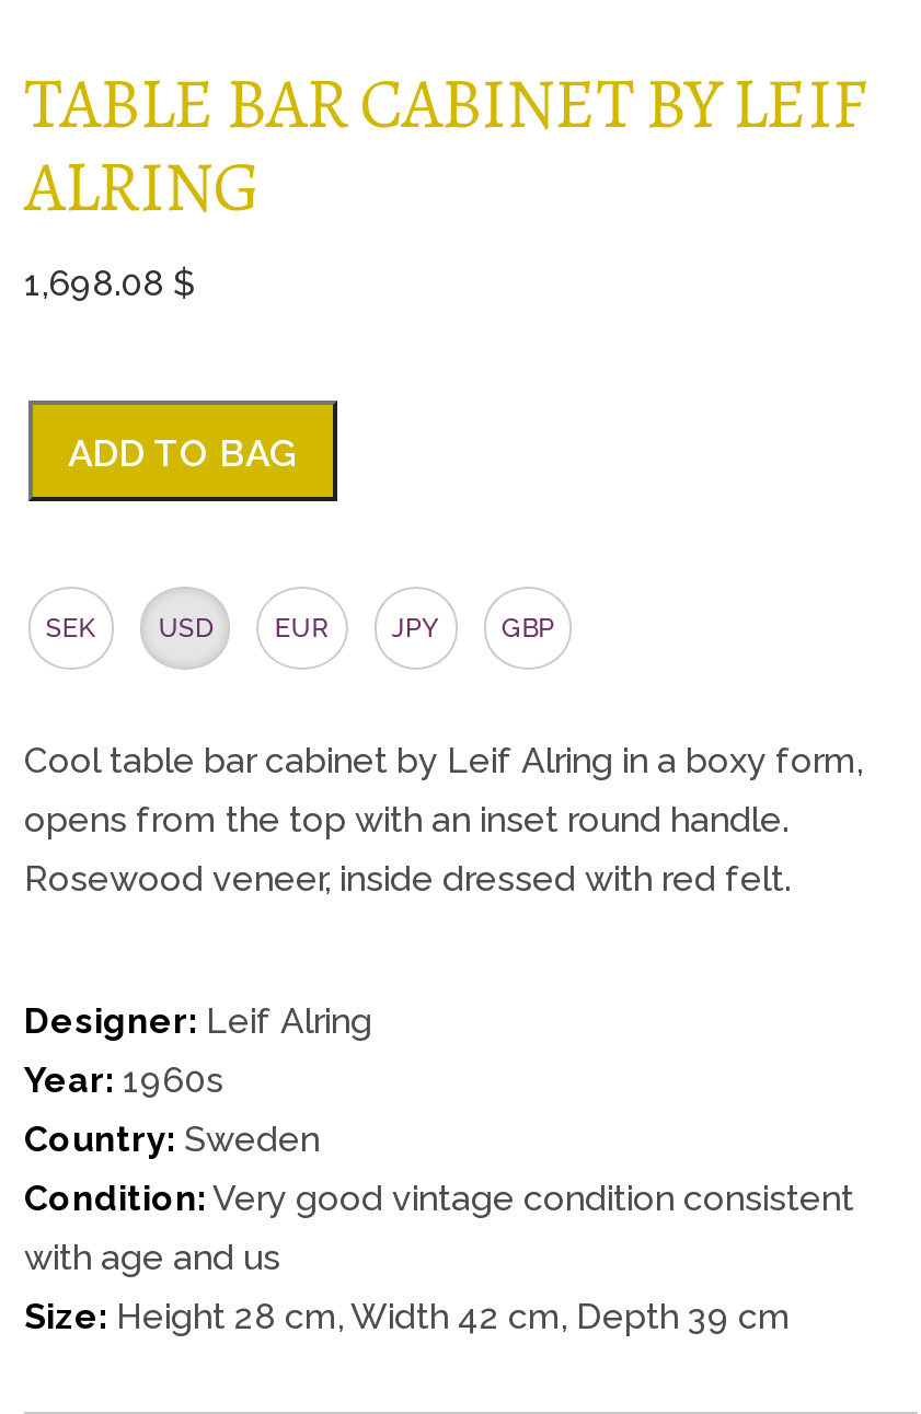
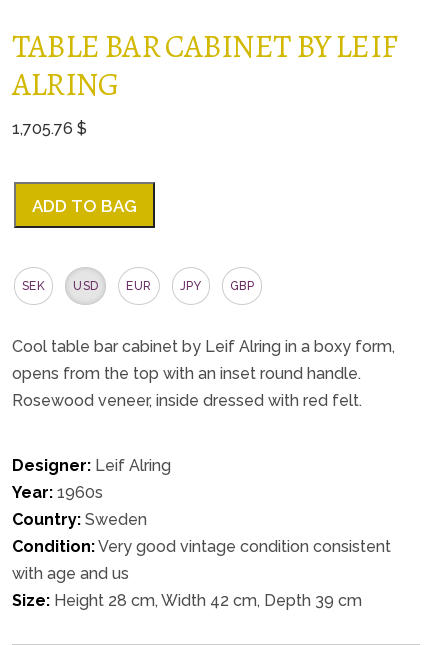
[24,263,195,304] 1,698.08 $ -> [12,119,87,138] 1,705.76 $

